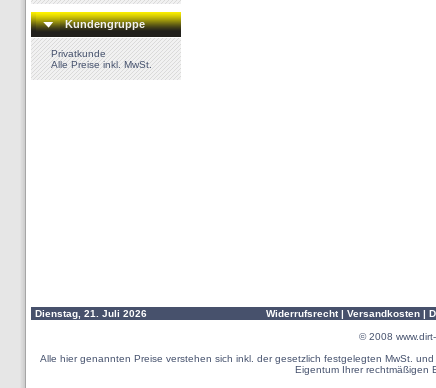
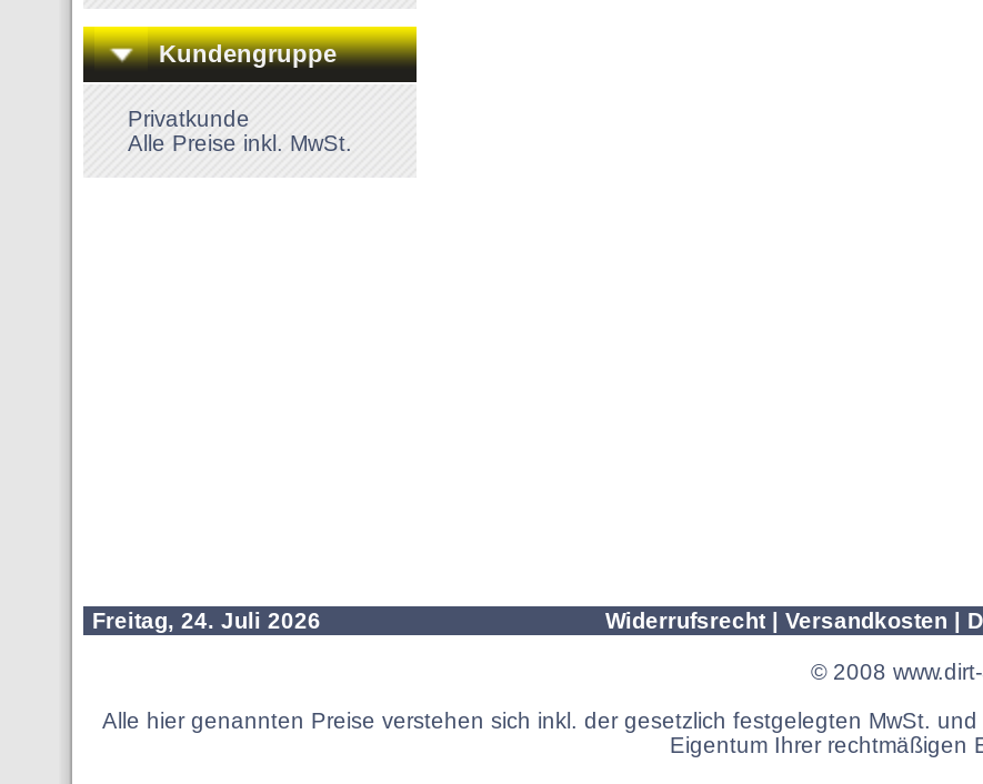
[32,308,150,319] Dienstag, 21. Juli 2026 -> [86,609,328,633] Freitag, 24. Juli 2026

